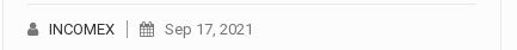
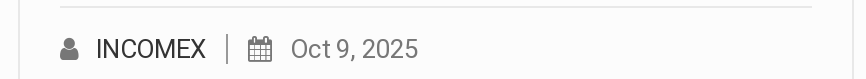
[165,20,253,38] Sep 17, 2021 -> [290,33,418,63] Oct 9, 2025

